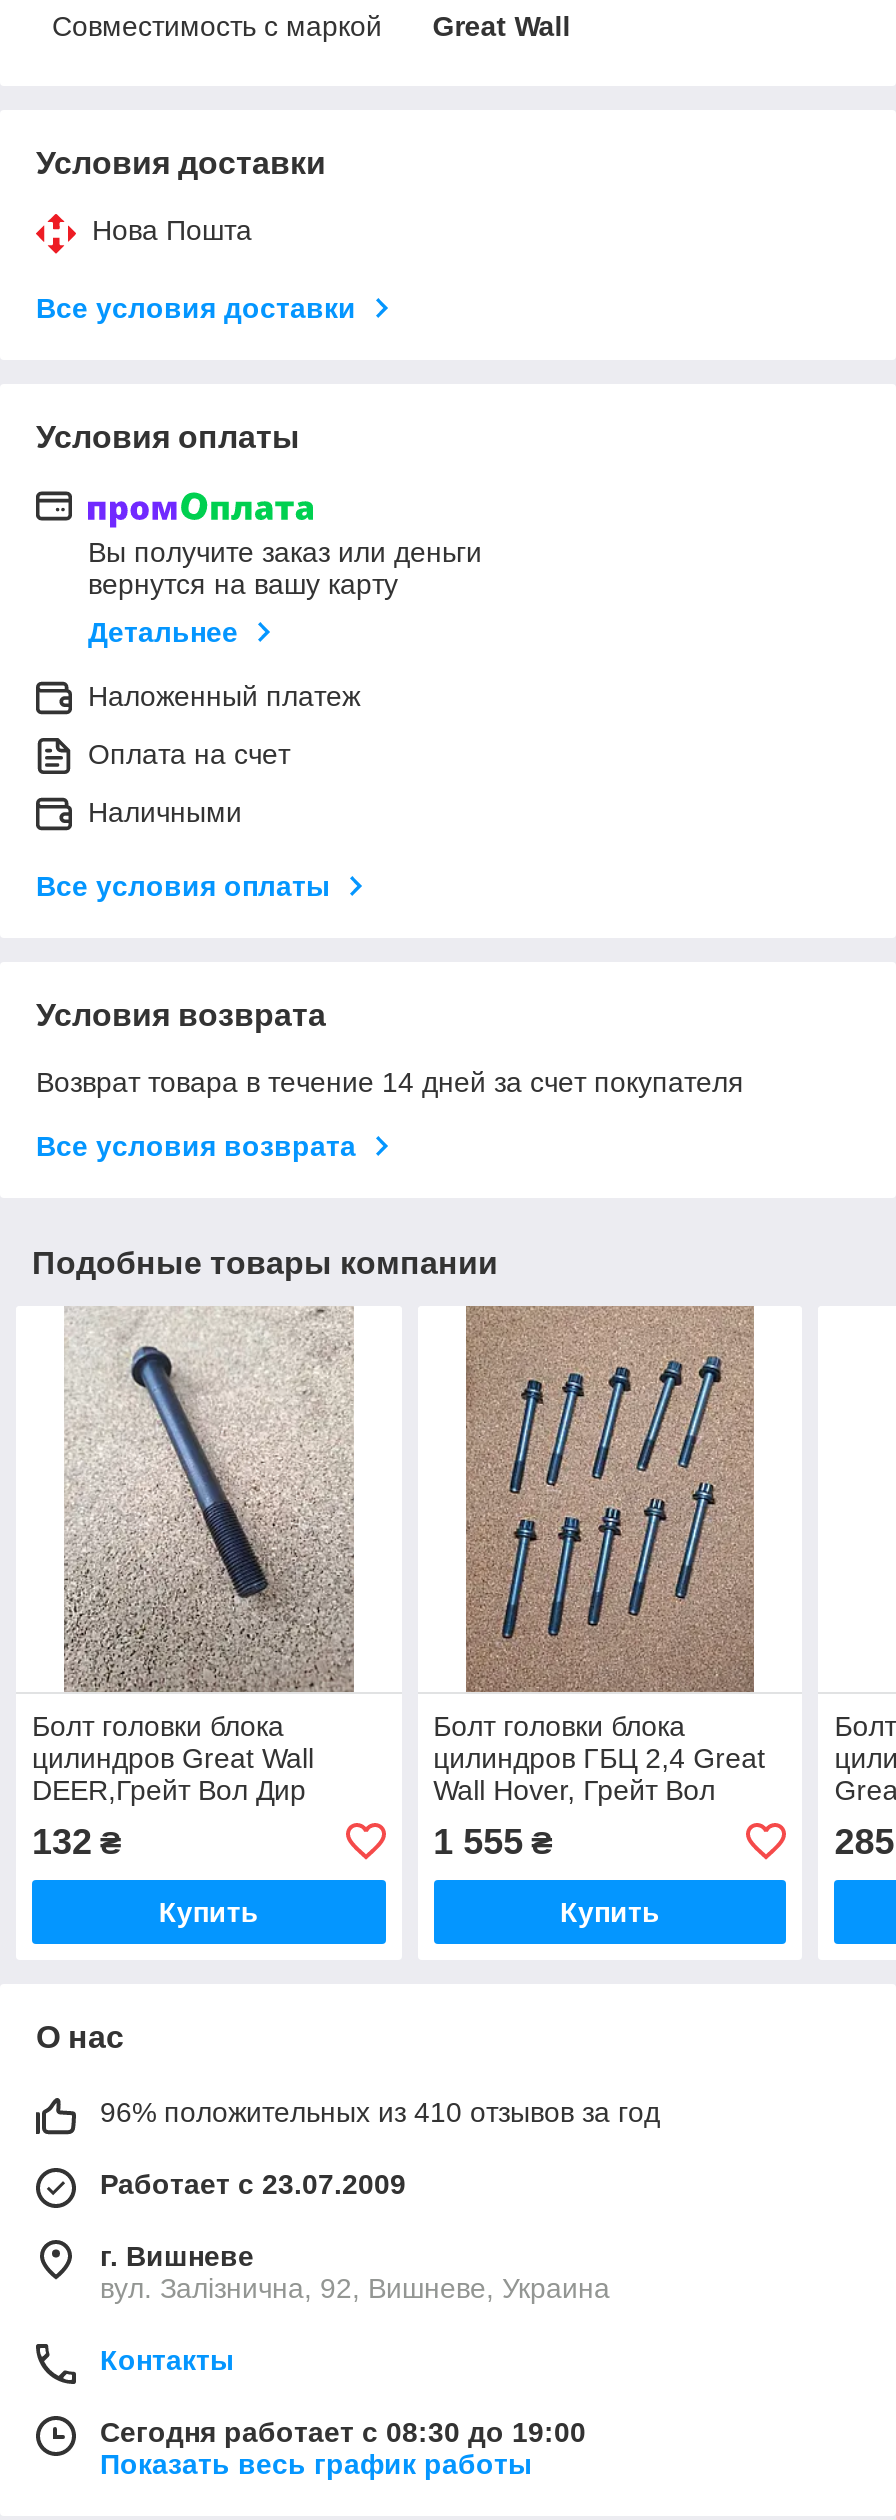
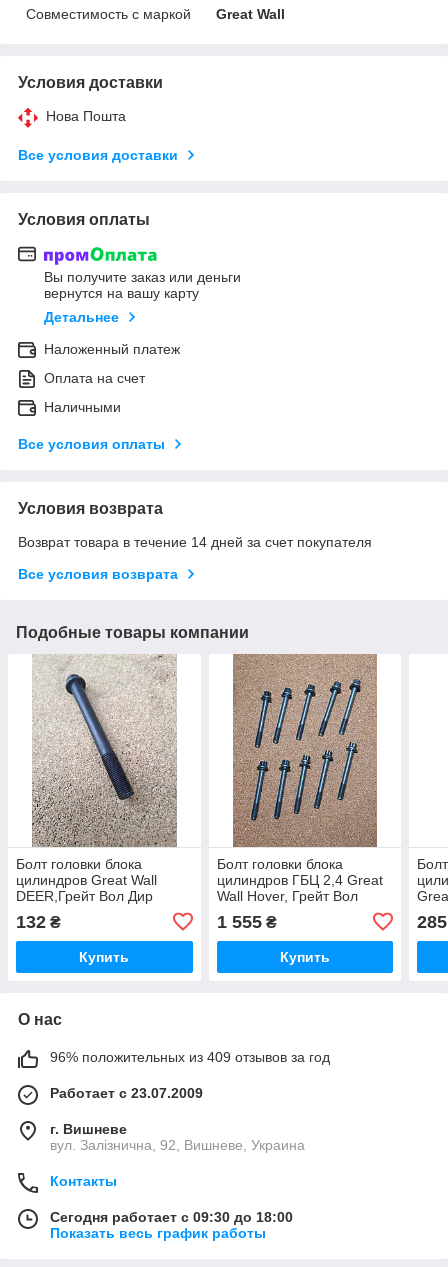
[100,2096,660,2128] 96% положительных из 410 отзывов за год -> [50,1049,330,1065] 96% положительных из 409 отзывов за год
[100,2416,586,2448] Сегодня работает с 08:30 до 19:00 -> [50,1209,293,1225] Сегодня работает с 09:30 до 18:00

